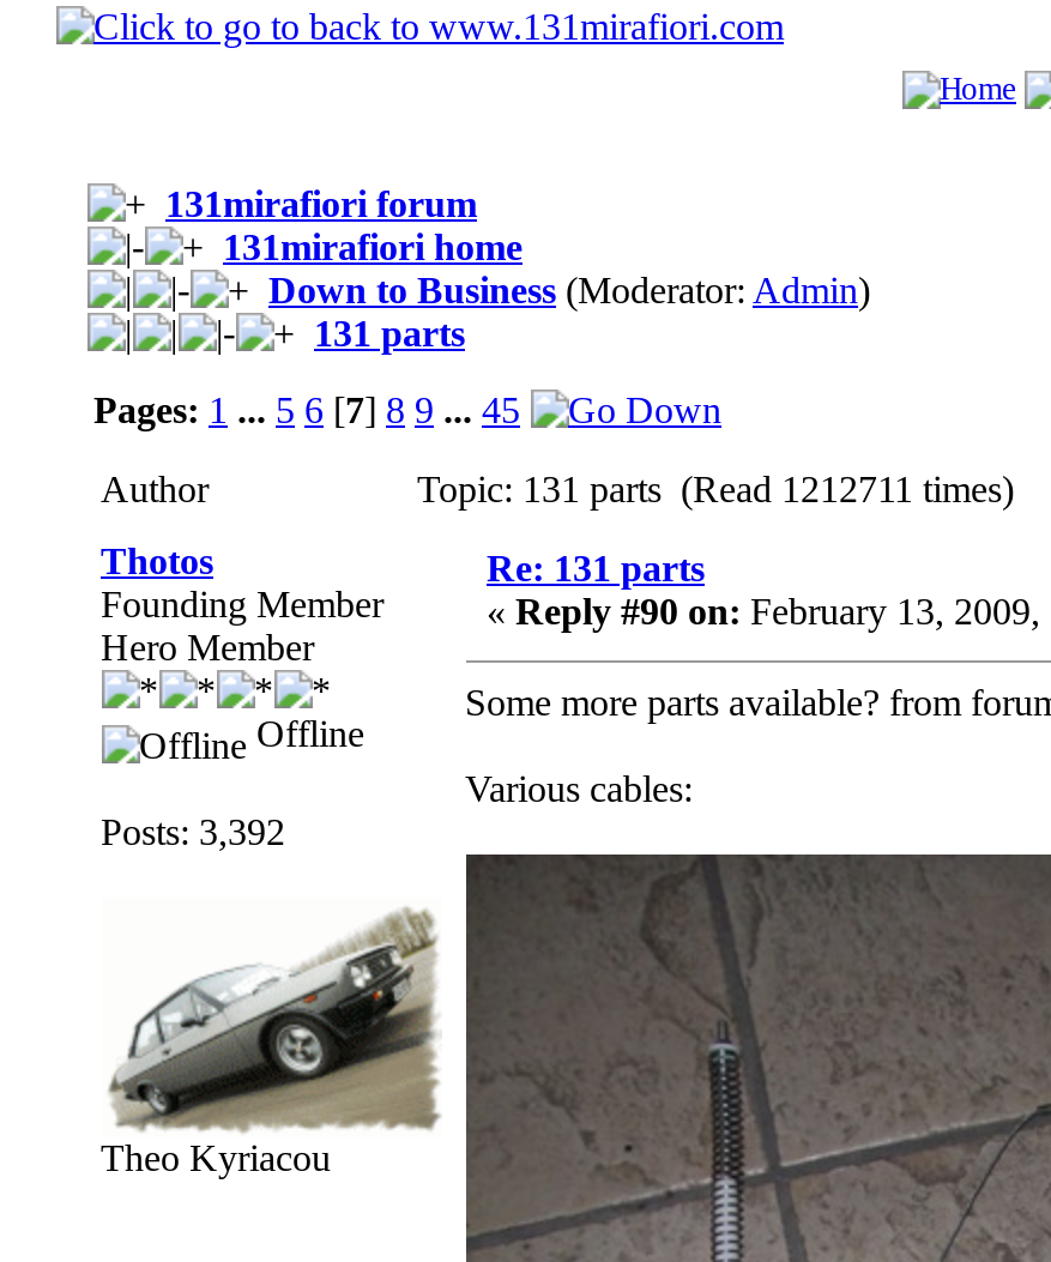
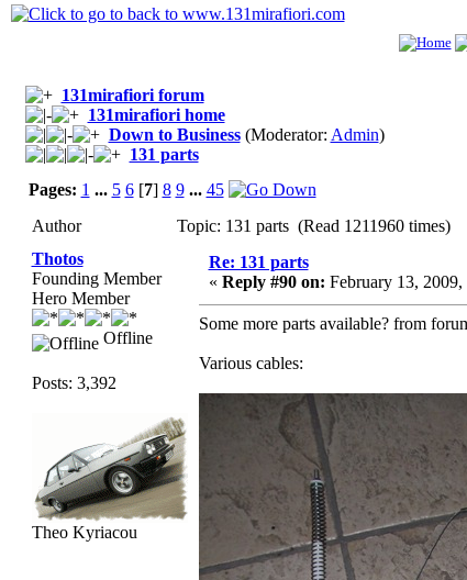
[417,469,1014,509] Topic: 131 parts (Read 1212711 times) -> [176,216,450,235] Topic: 131 parts (Read 1211960 times)

